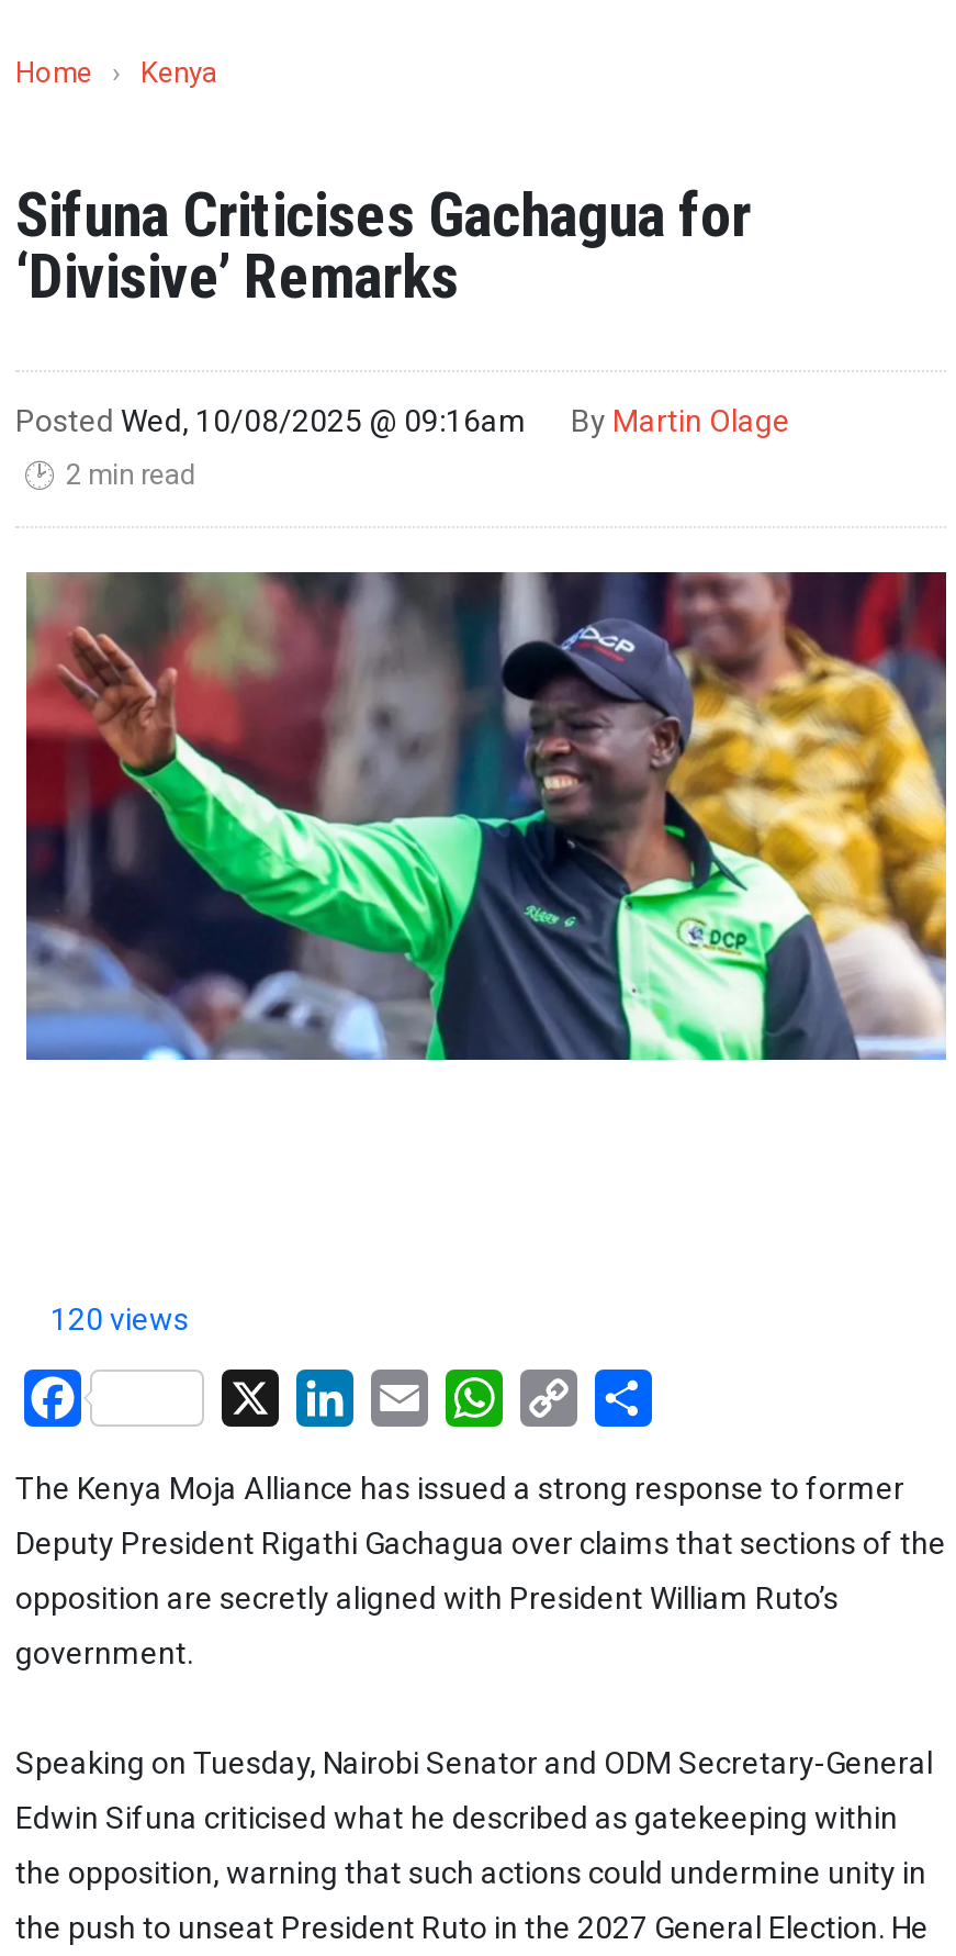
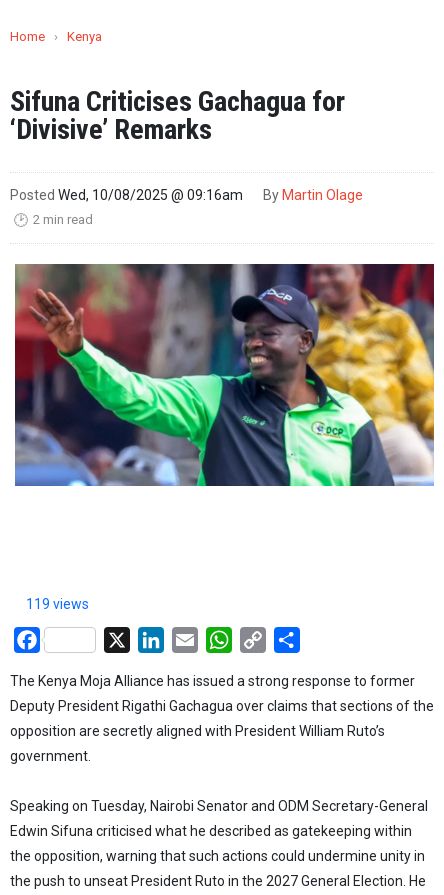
[50,1301,189,1336] 120 views -> [26,596,89,612] 119 views

